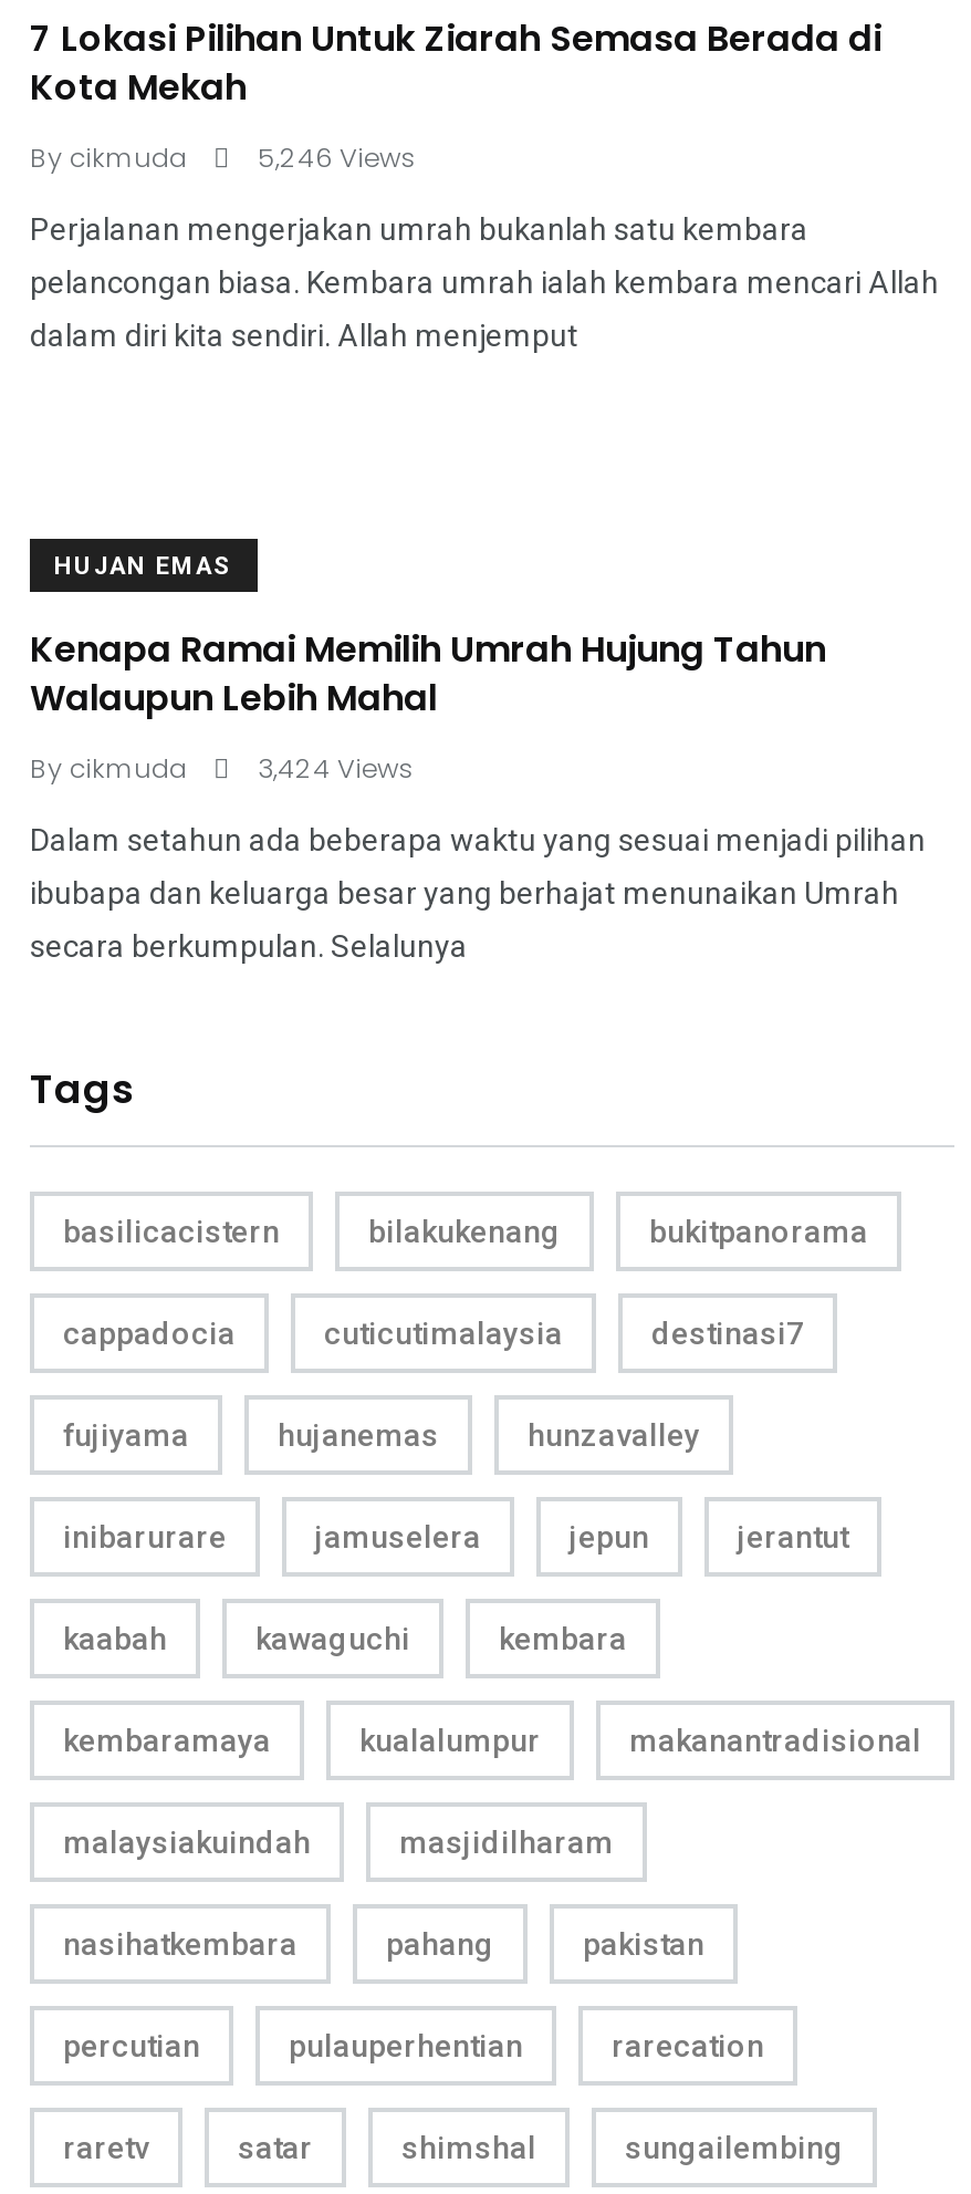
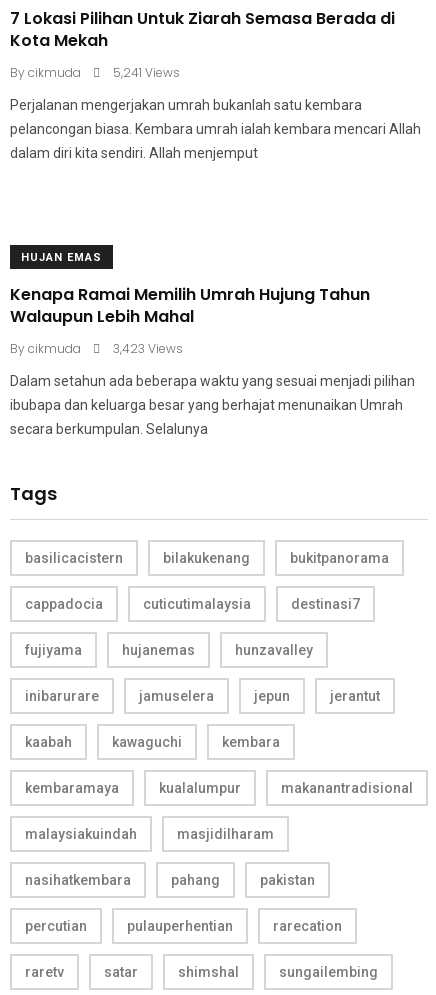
[30,138,417,176] By cikmuda 5,246 Views -> [10,64,180,81] By cikmuda 5,241 Views
[30,749,415,787] By cikmuda 3,424 Views -> [10,340,183,357] By cikmuda 3,423 Views

